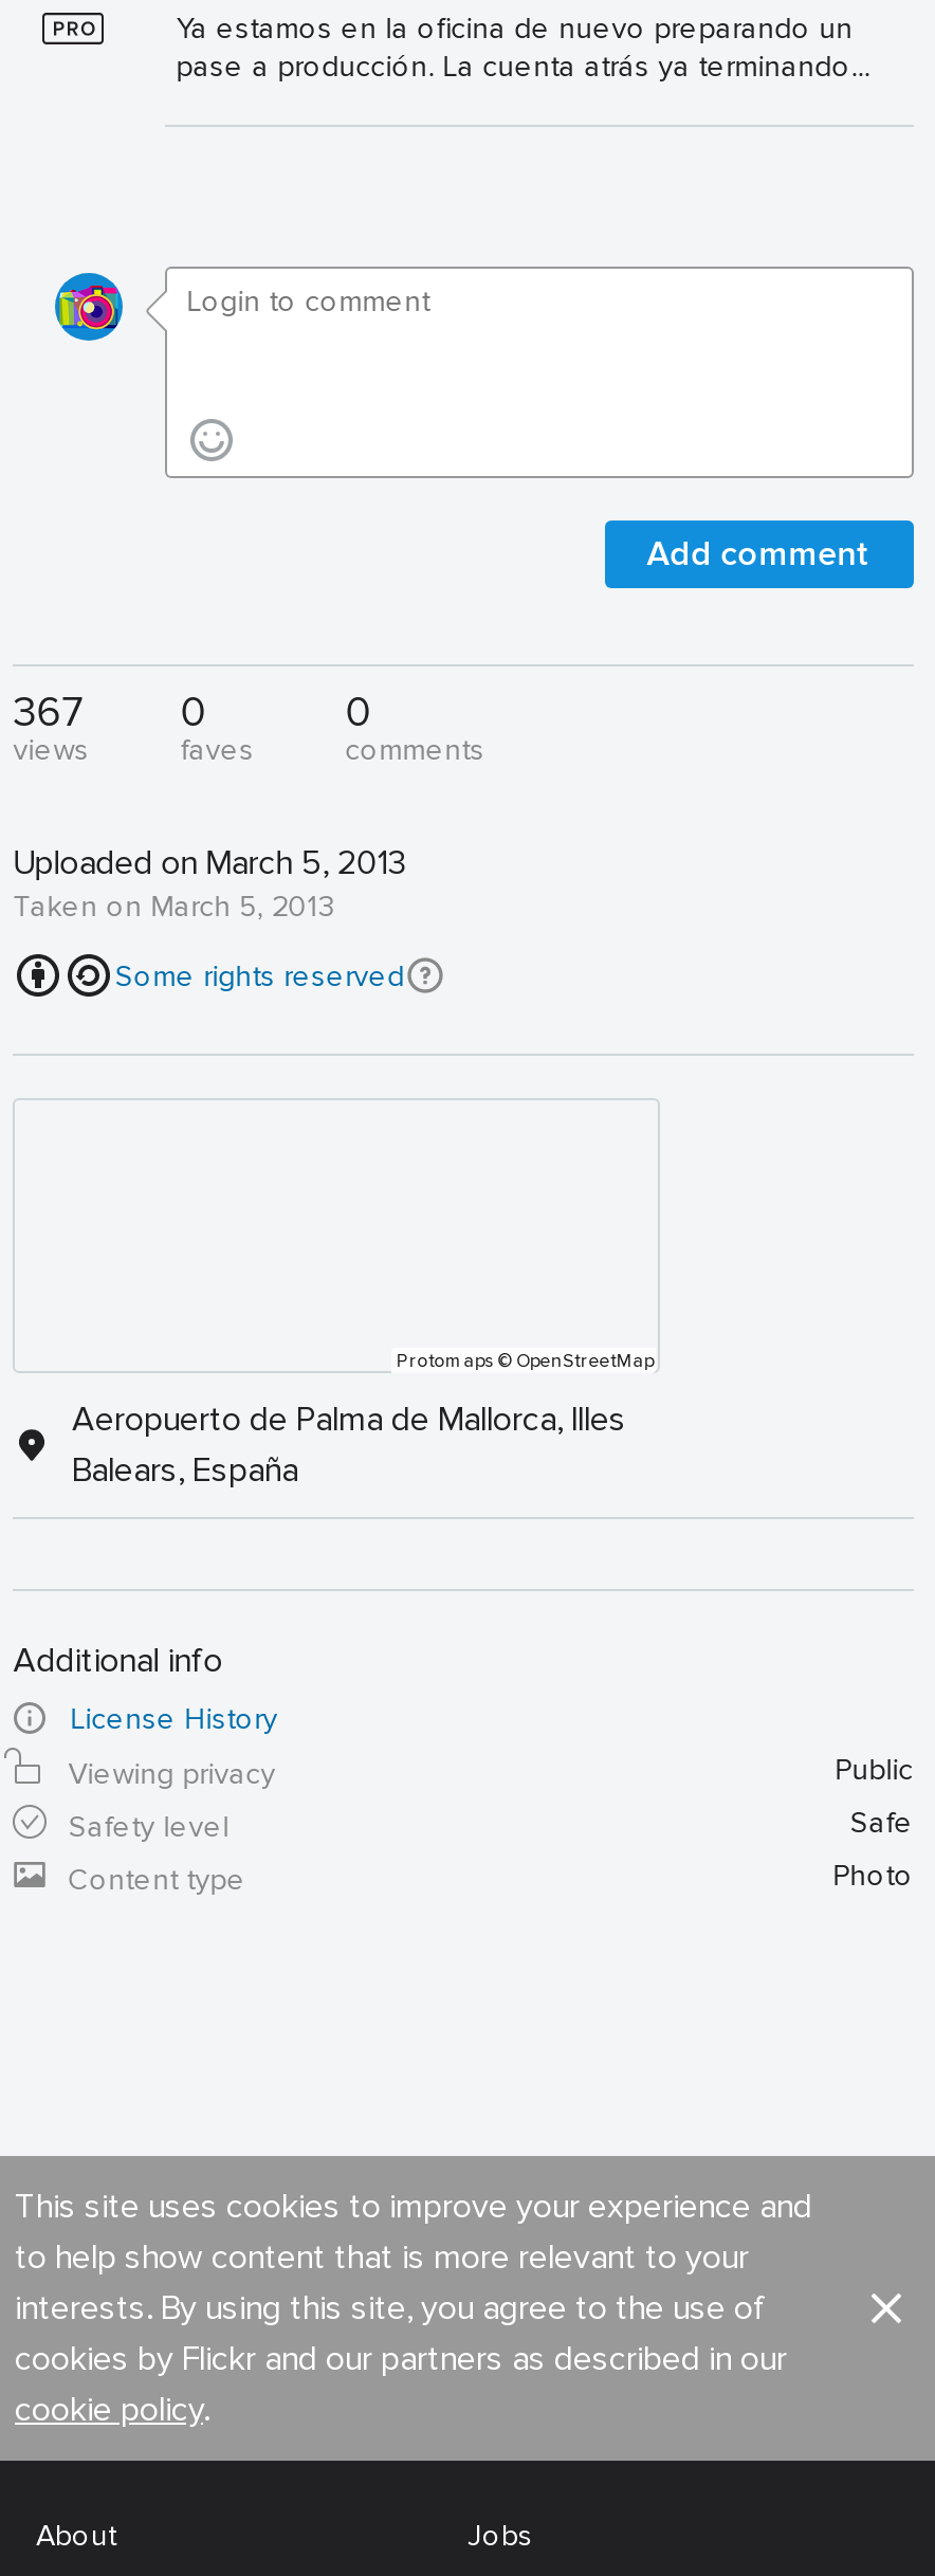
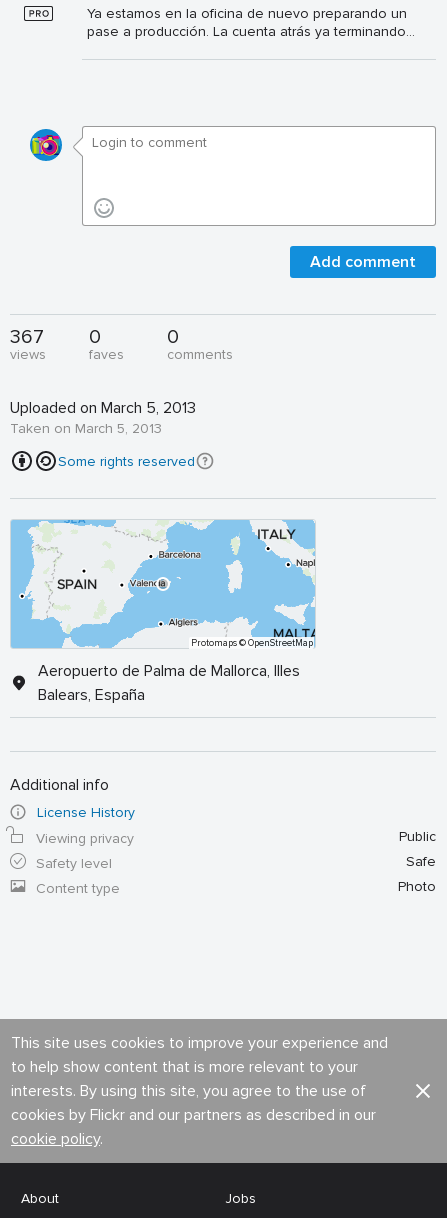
none -> [10,519,316,649] [image]

